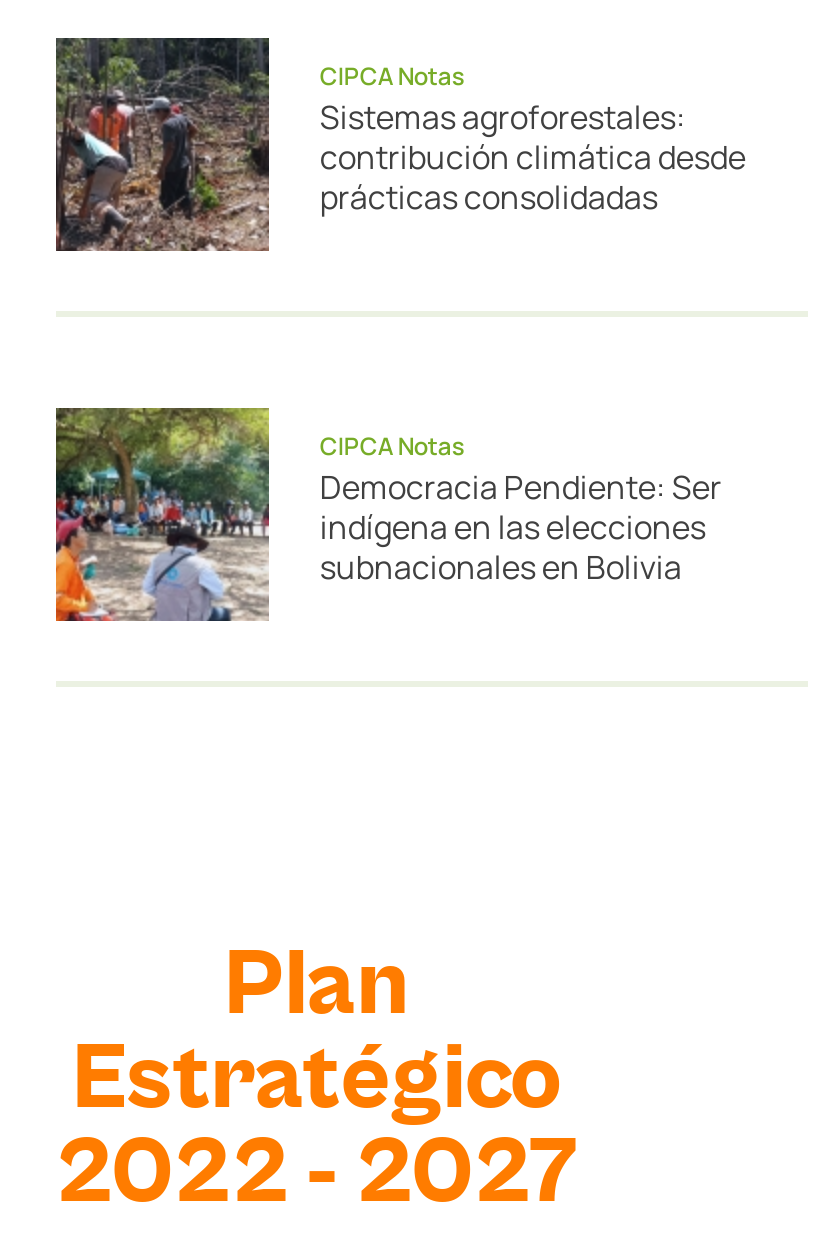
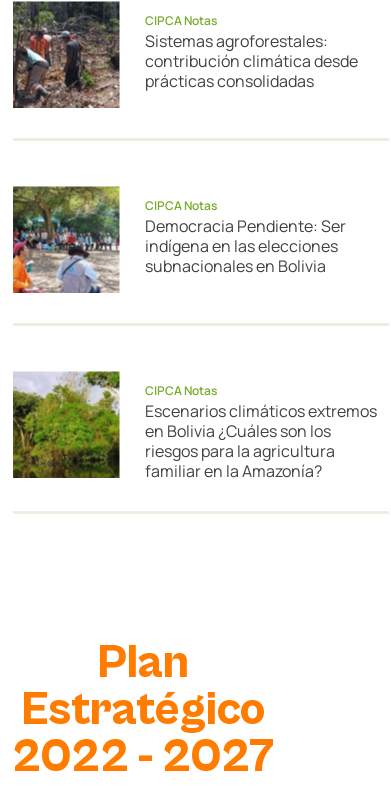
none -> [12,370,377,482] [image] | CIPCA Notas | Escenarios climáticos extremos | en Bolivia ¿Cuáles son los | riesgos para la agricultura | familiar en la Amazonía?

